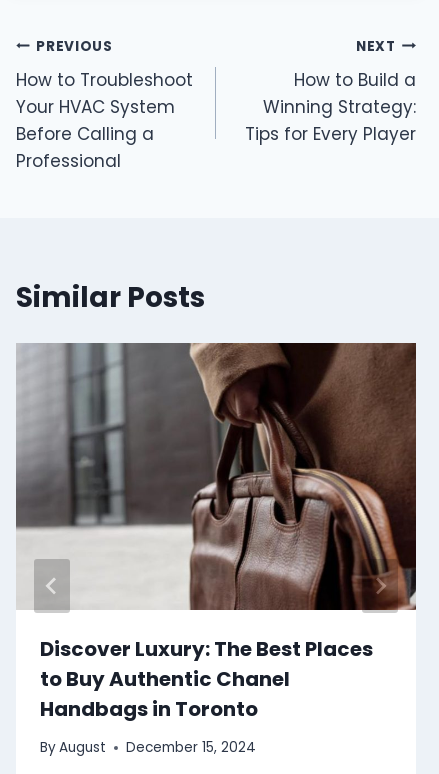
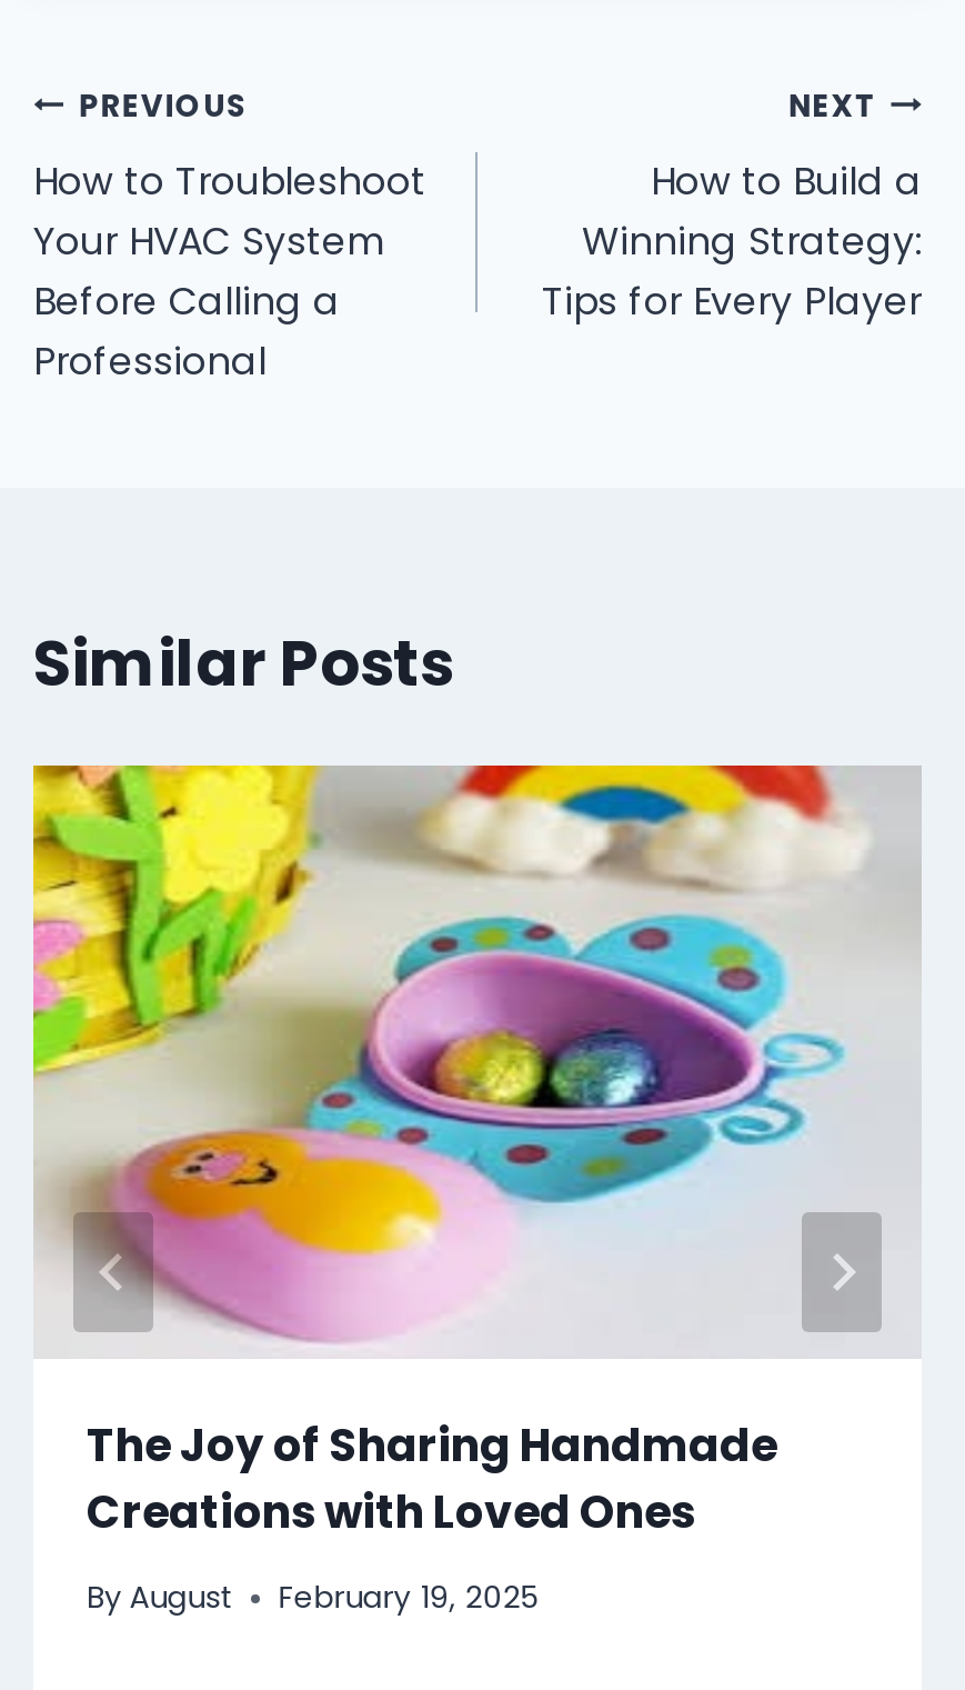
[16,342,417,723] [image] | Discover Luxury: The Best Places | to Buy Authentic Chanel | Handbags in Toronto -> [31,763,922,1543] [image] | The Joy of Sharing Handmade | Creations with Loved Ones
[40,738,256,757] By August December 15, 2024 -> [87,1578,538,1620] By August February 19, 2025

